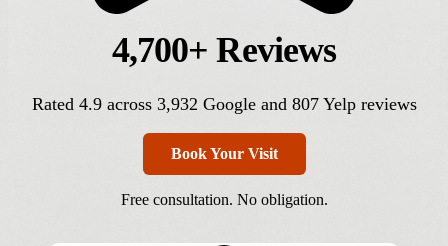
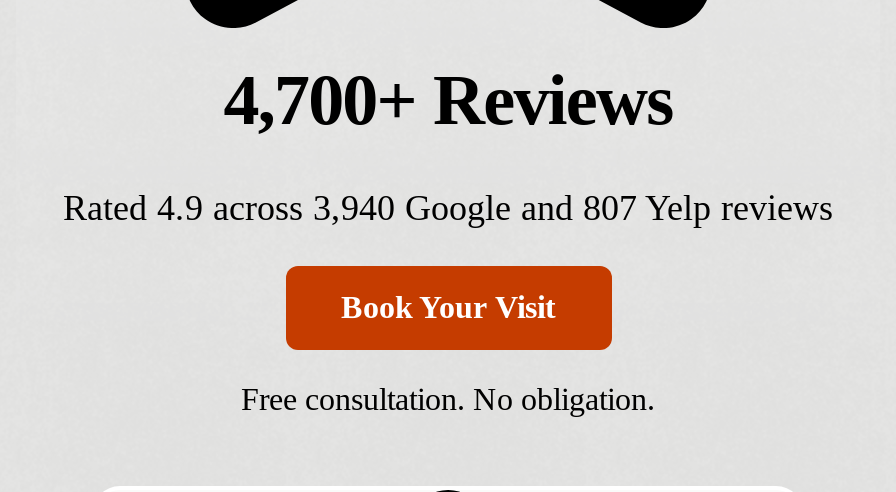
[31,94,416,114] Rated 4.9 across 3,932 Google and 807 Yelp reviews -> [63,188,833,228] Rated 4.9 across 3,940 Google and 807 Yelp reviews

